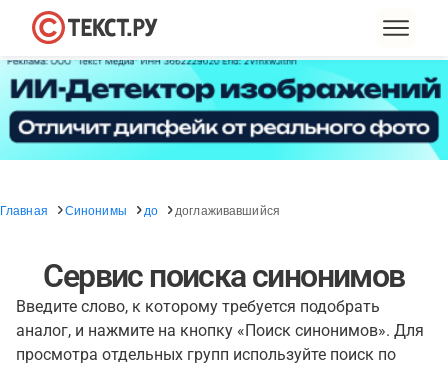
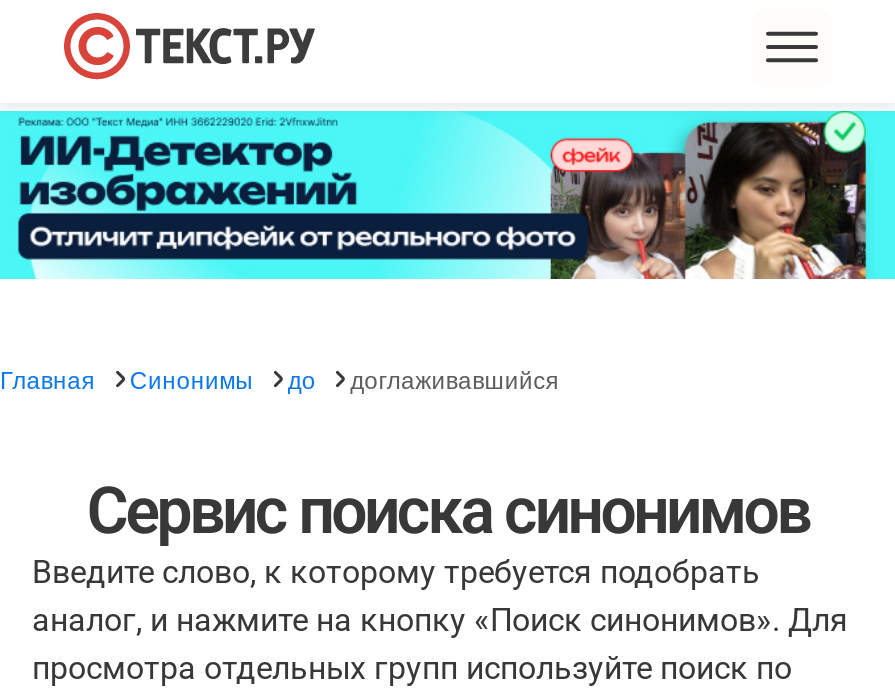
[3,59,442,161] [image] -> [6,111,878,281] [image]

